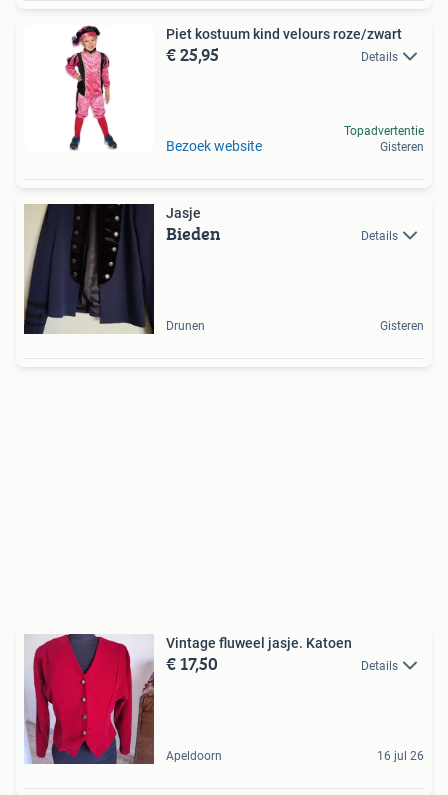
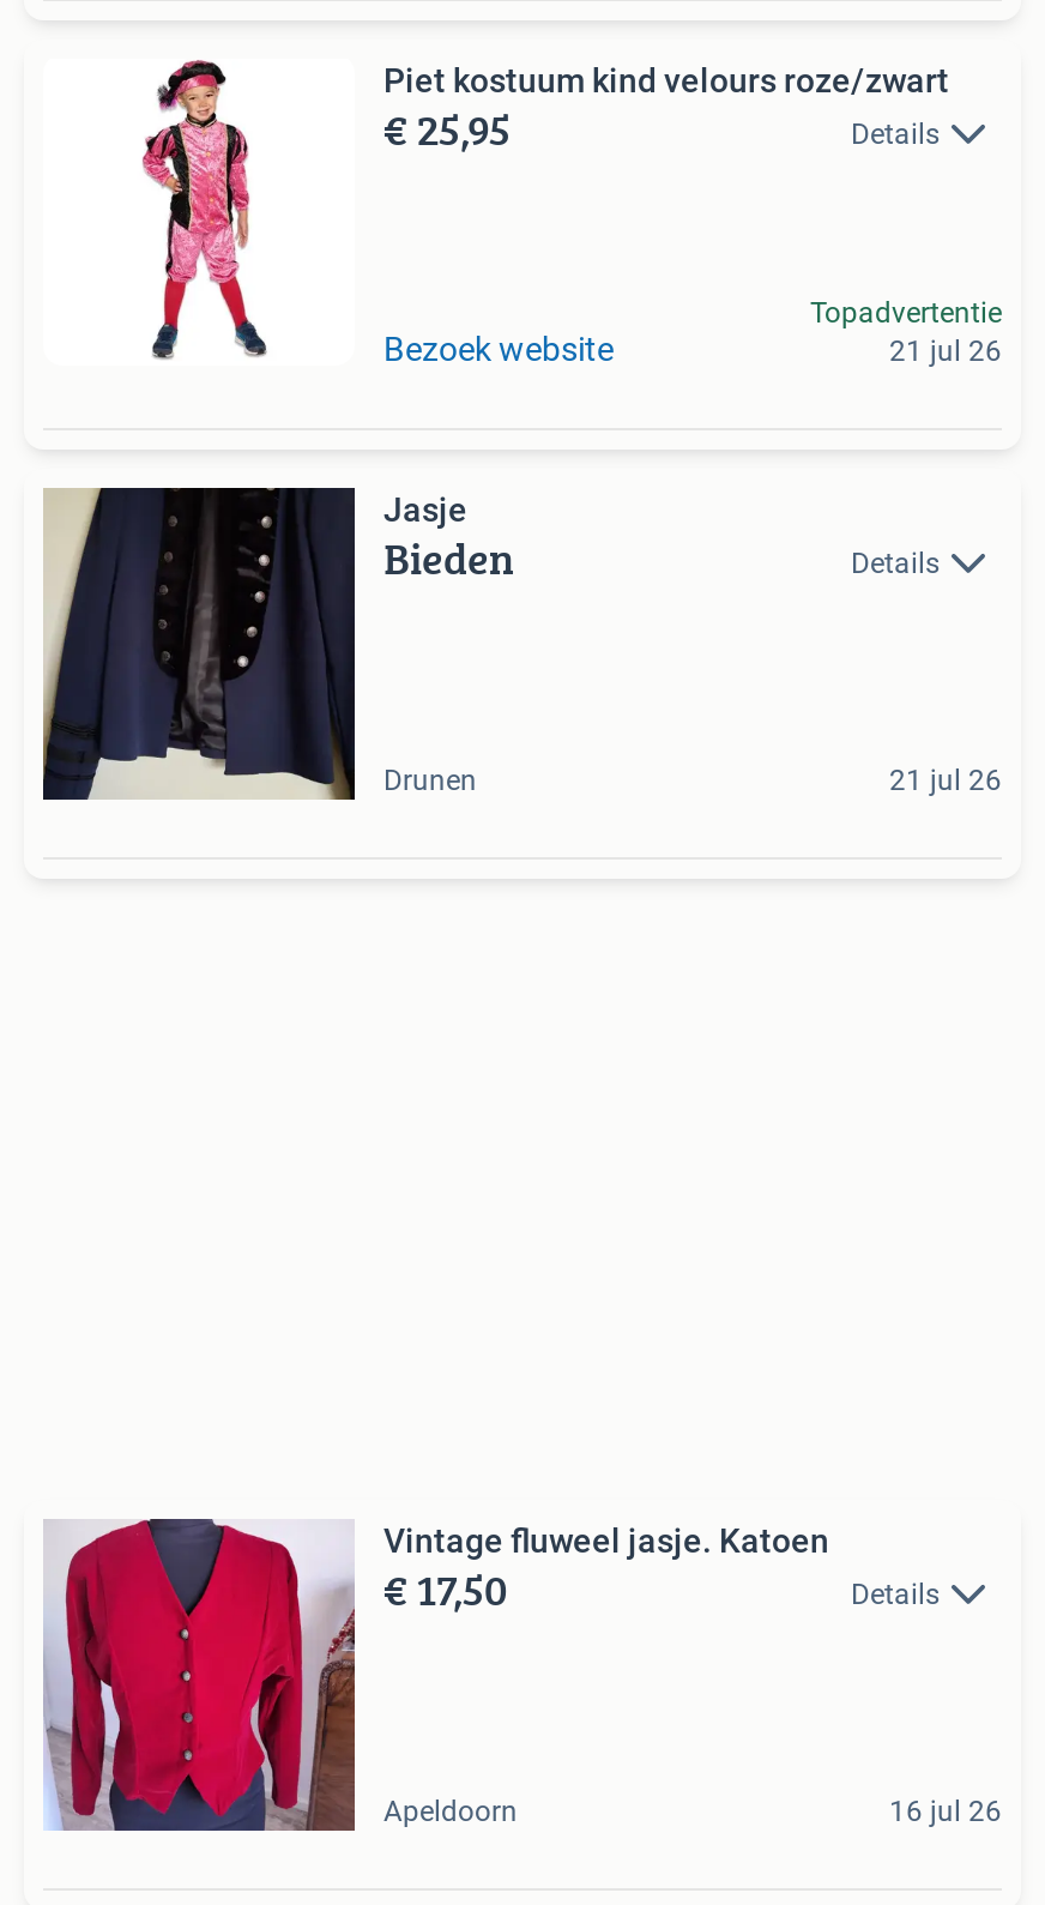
[380,140,424,154] Gisteren -> [889,334,1002,368] 21 jul 26
[380,319,424,333] Gisteren -> [889,764,1002,797] 21 jul 26

